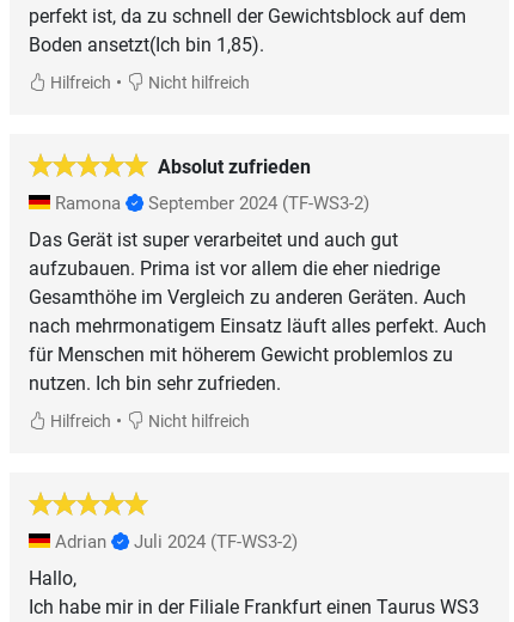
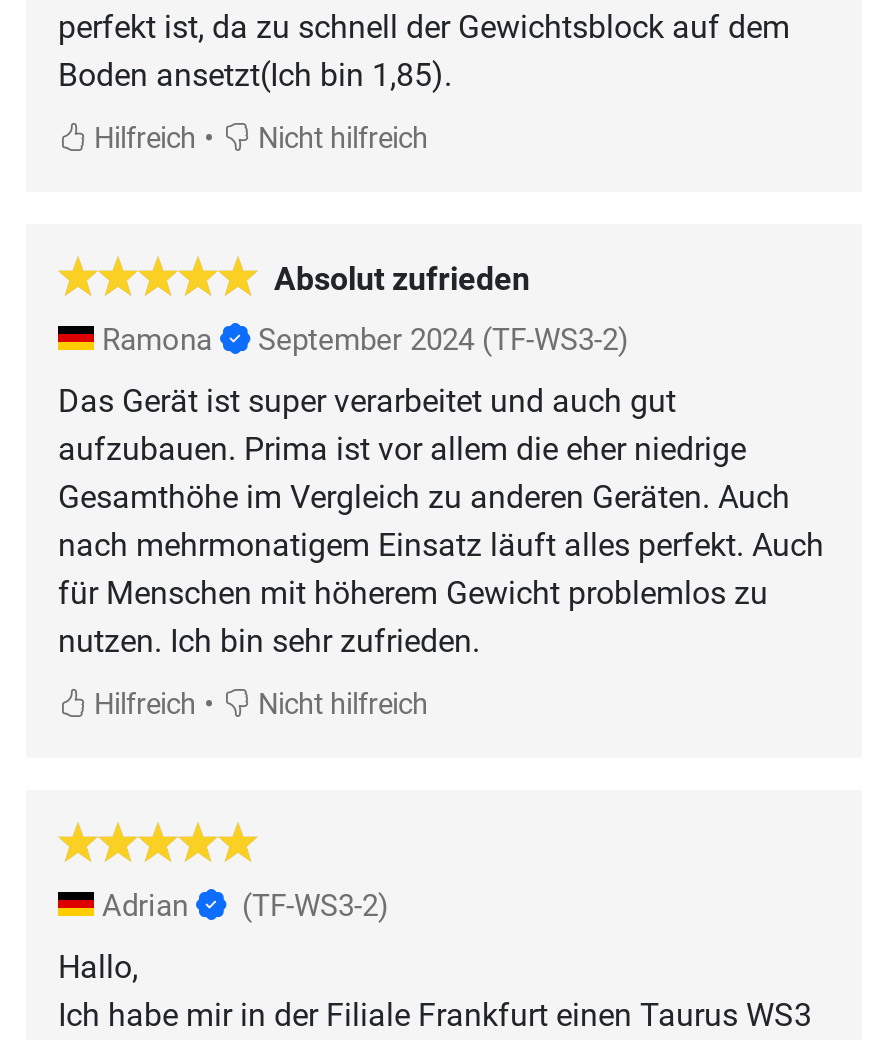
[50,531,298,552] Adrian Juli 2024 (TF-WS3-2) -> [94,887,388,923] Adrian (TF-WS3-2)

